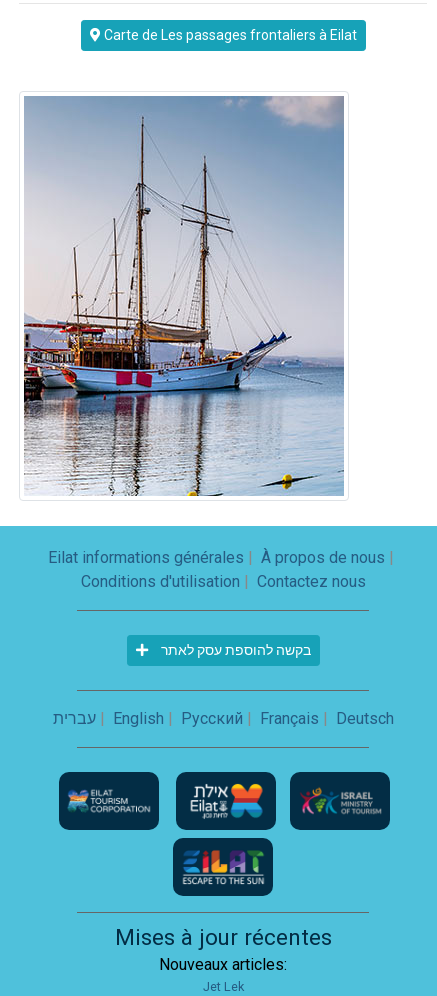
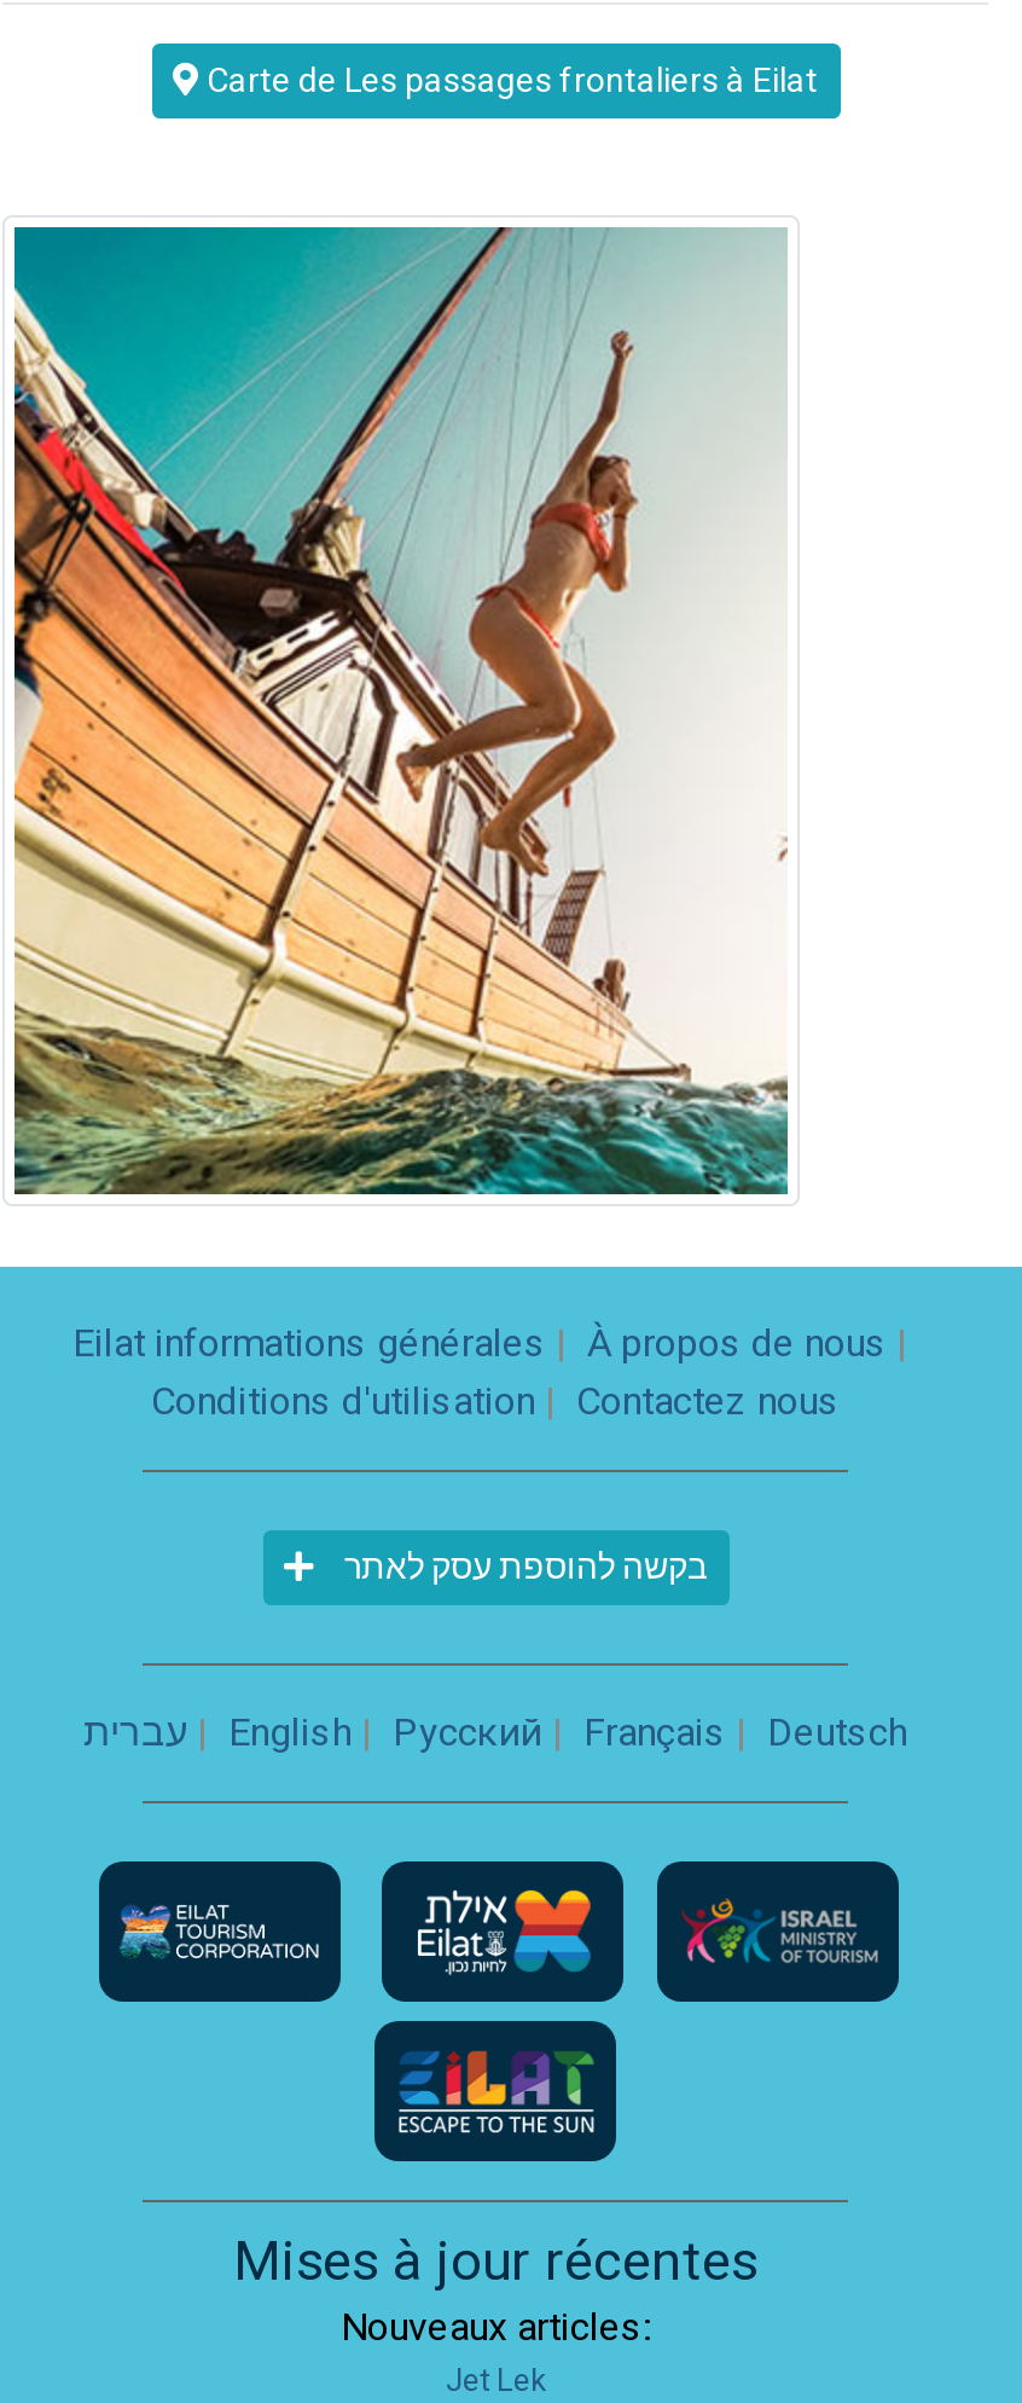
[23,96,345,497] [image] -> [12,225,788,1197] [image]

